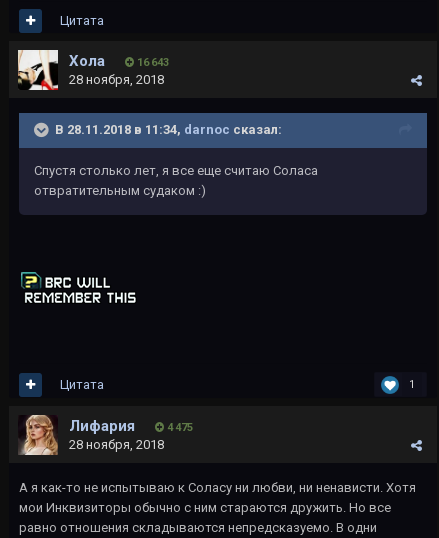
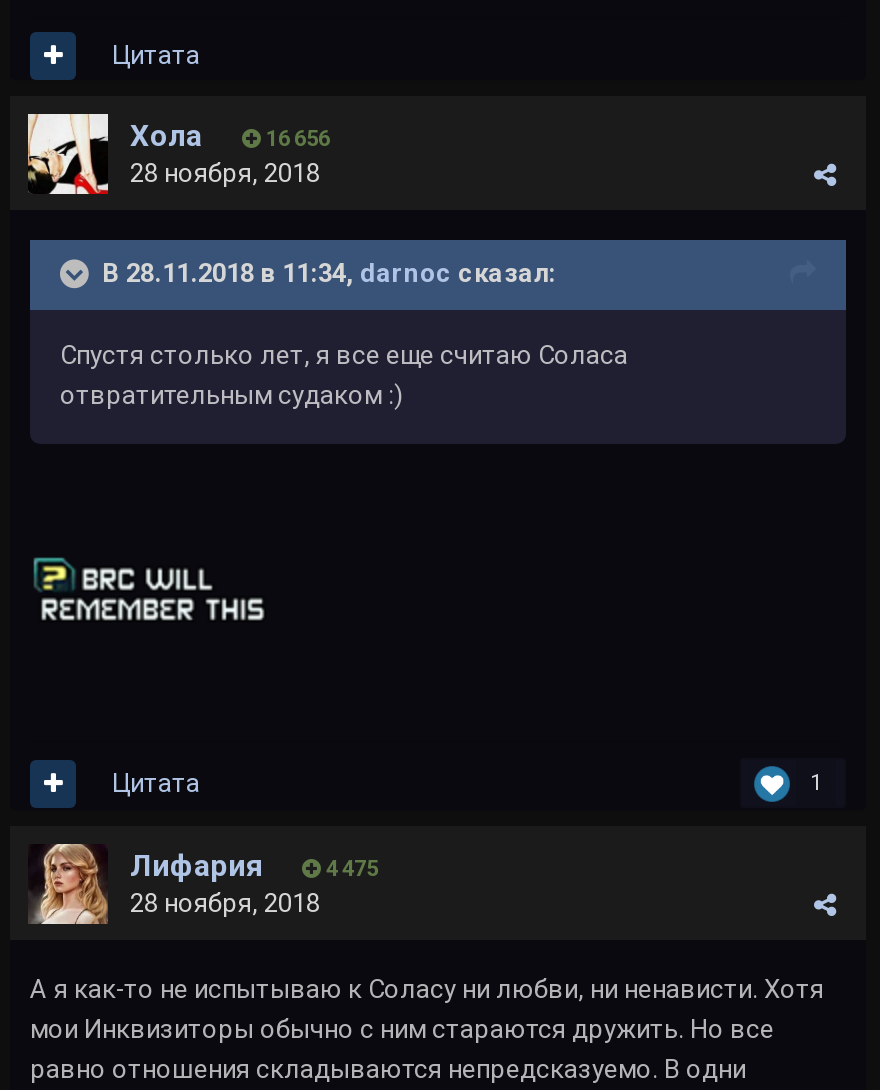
[134,56,169,69] 16 643 -> [260,126,330,152] 16 656

